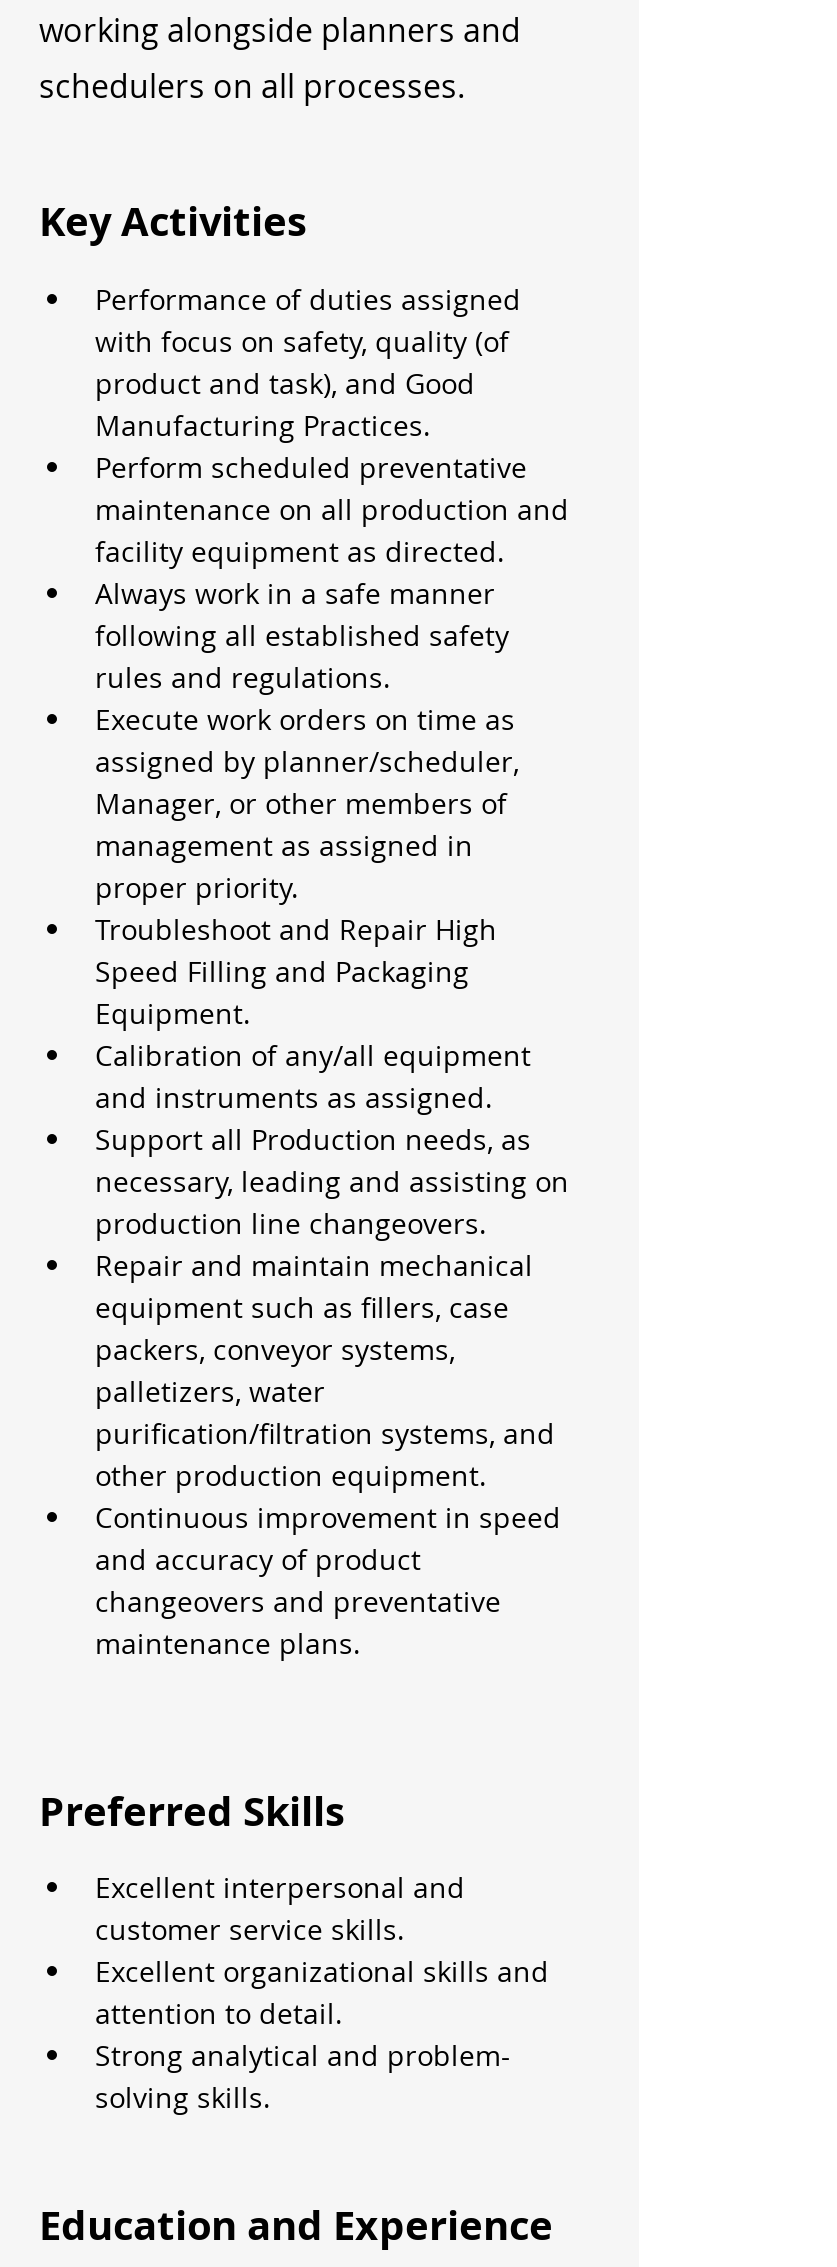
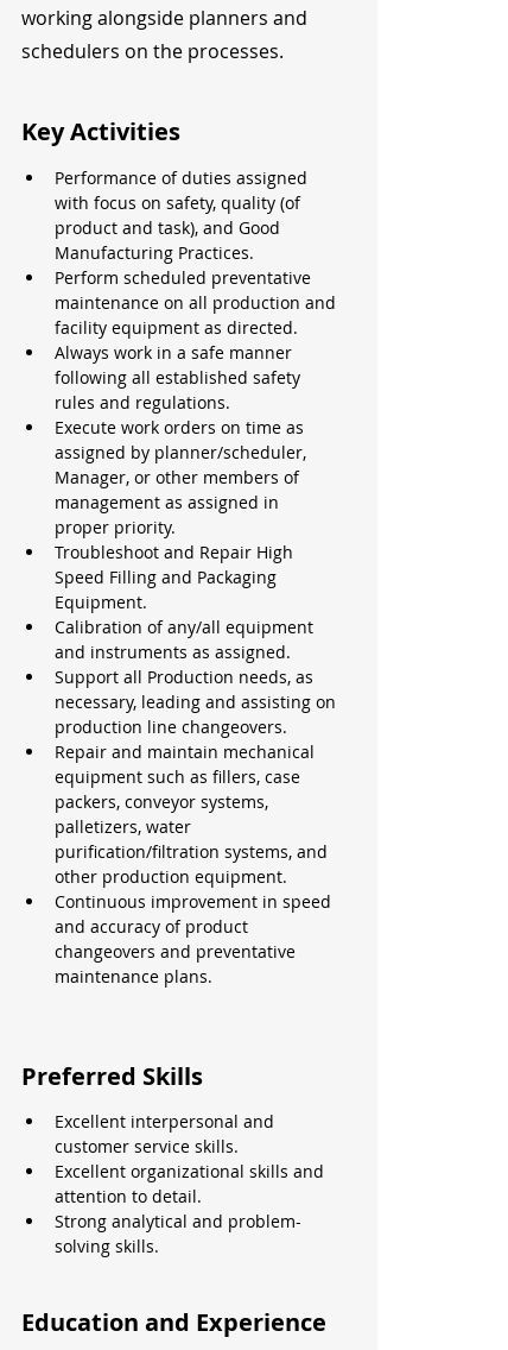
[39,64,465,108] schedulers on all processes. -> [21,38,284,64] schedulers on the processes.

